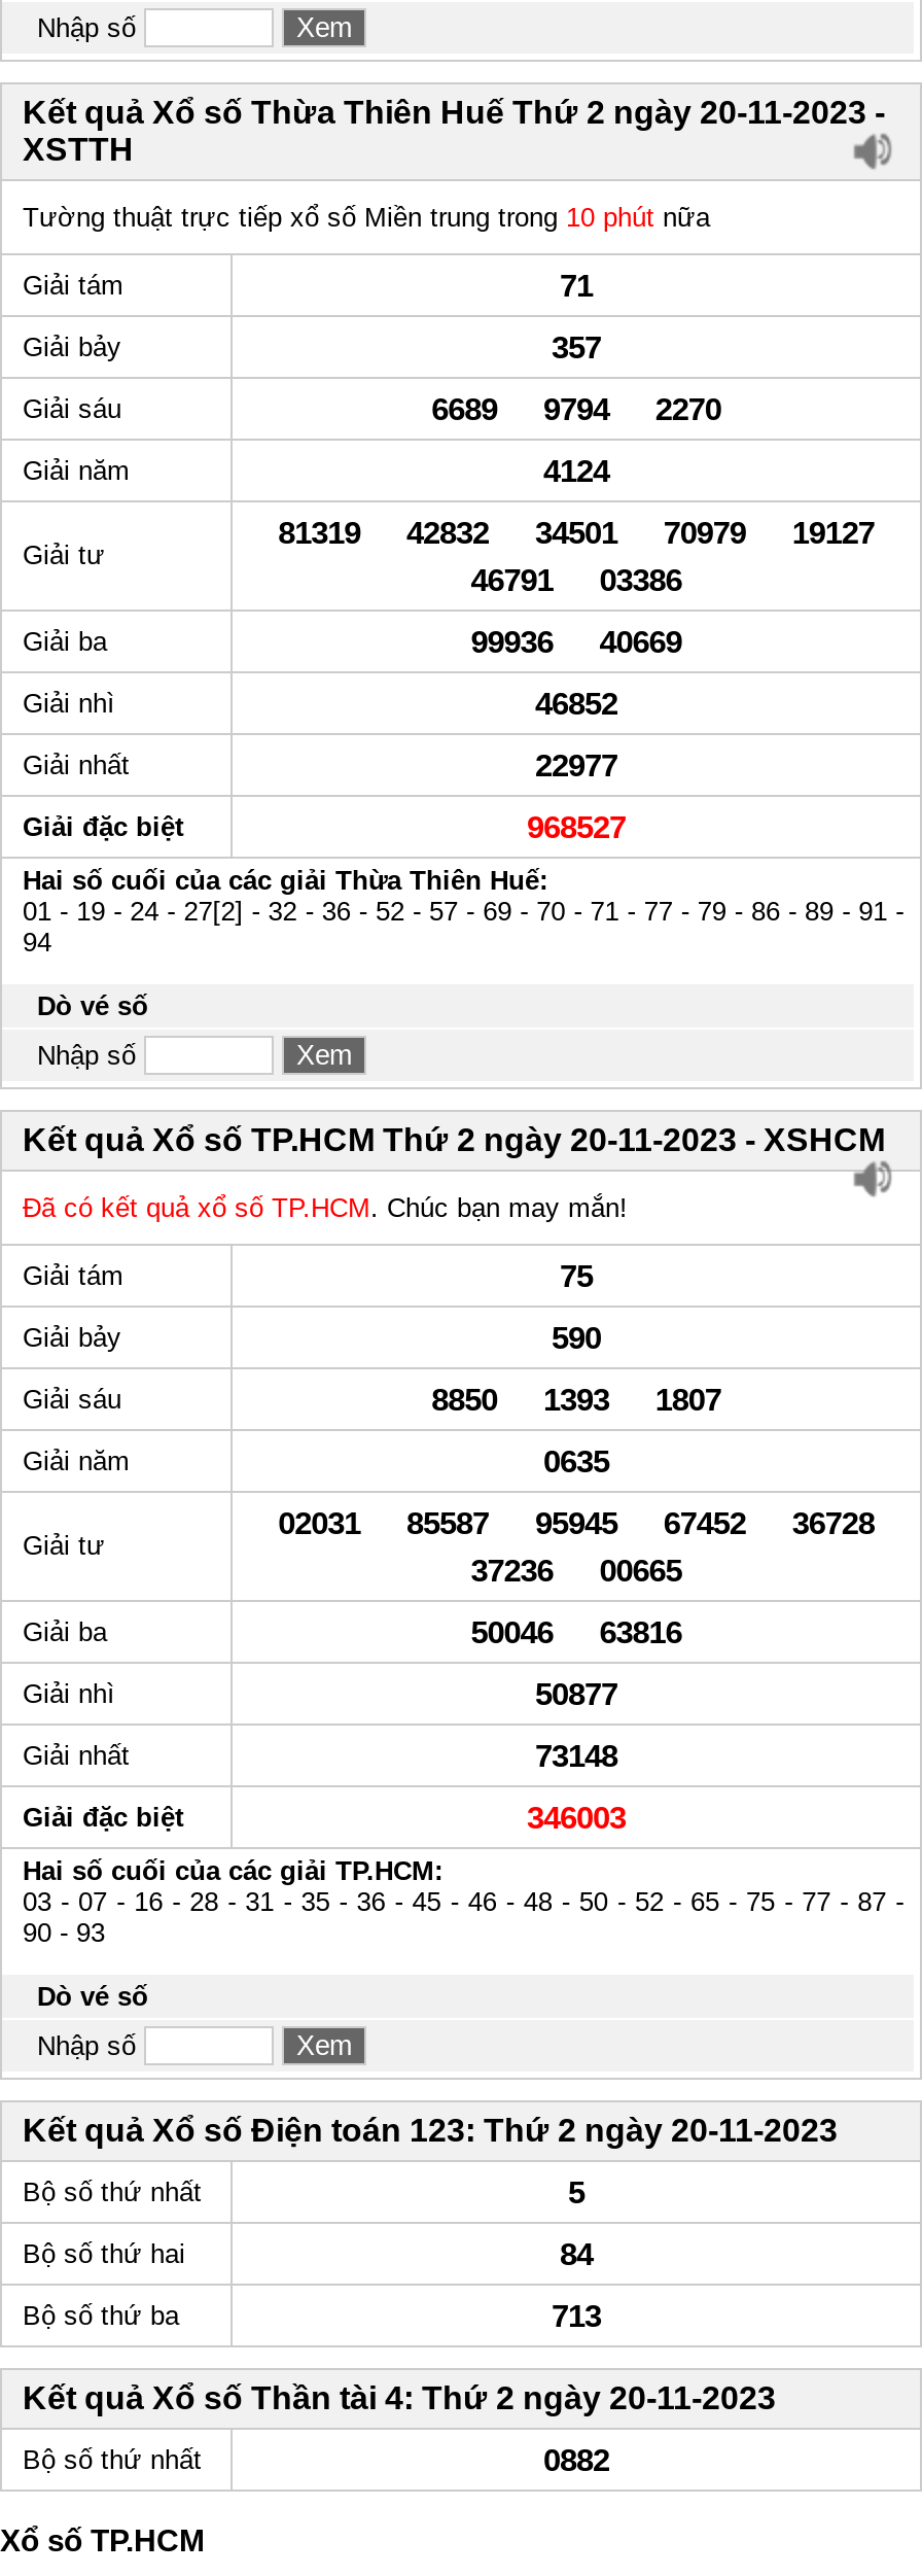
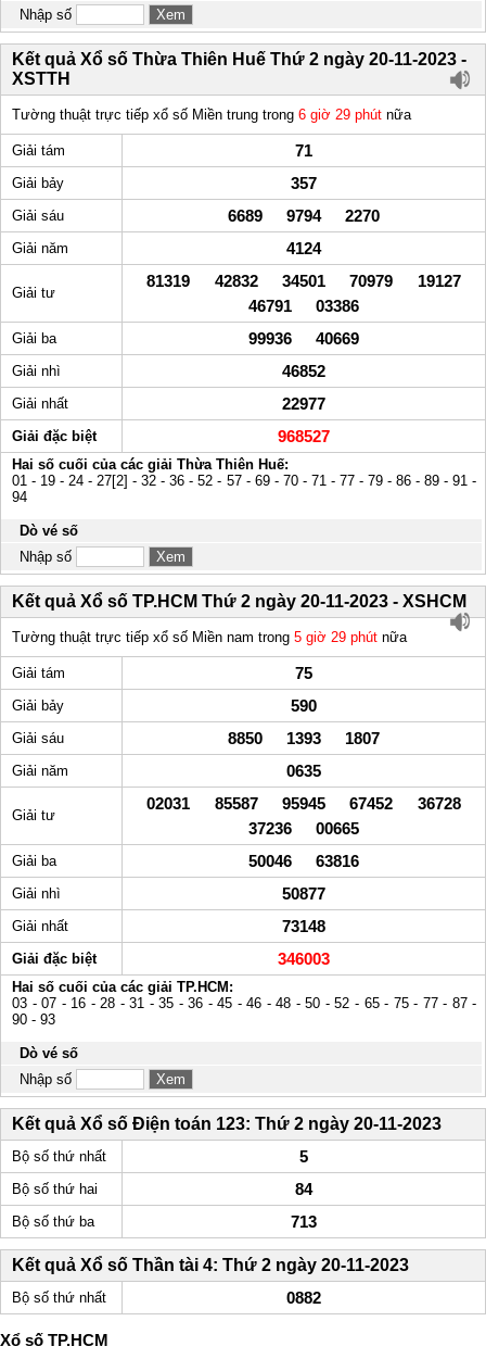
[23,202,710,233] Tường thuật trực tiếp xổ số Miền trung trong 10 phút nữa -> [12,106,411,123] Tường thuật trực tiếp xổ số Miền trung trong 6 giờ 29 phút nữa
[23,1192,628,1223] Đã có kết quả xổ số TP.HCM. Chúc bạn may mắn! -> [12,629,407,645] Tường thuật trực tiếp xổ số Miền nam trong 5 giờ 29 phút nữa

